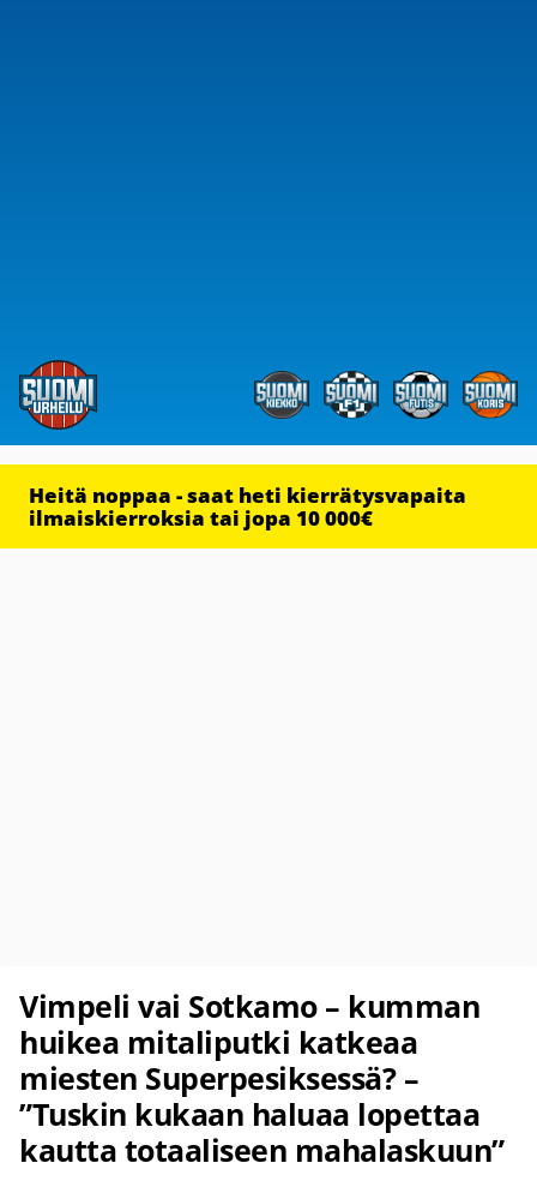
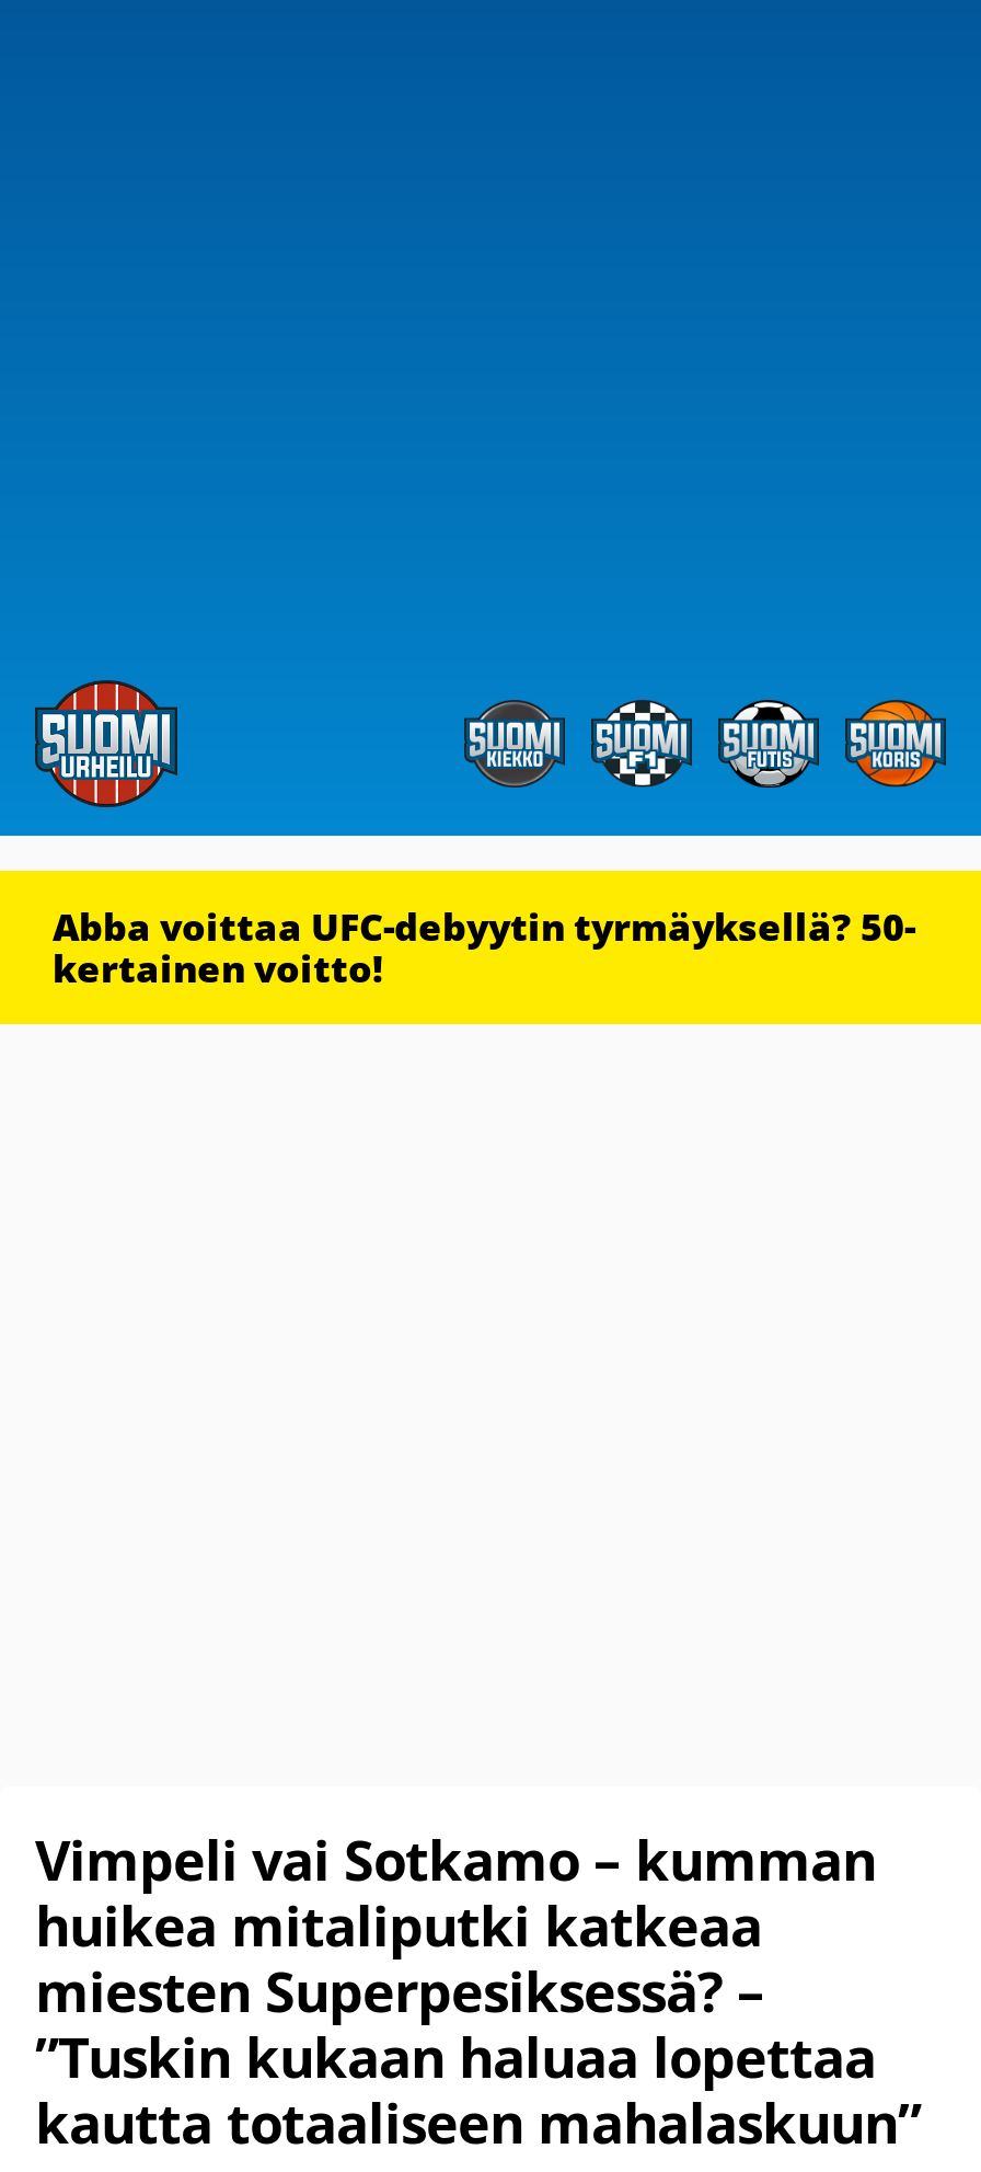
[29,481,466,532] Heitä noppaa - saat heti kierrätysvapaita | ilmaiskierroksia tai jopa 10 000€ -> [53,901,915,993] Abba voittaa UFC-debyytin tyrmäyksellä? 50- | kertainen voitto!

